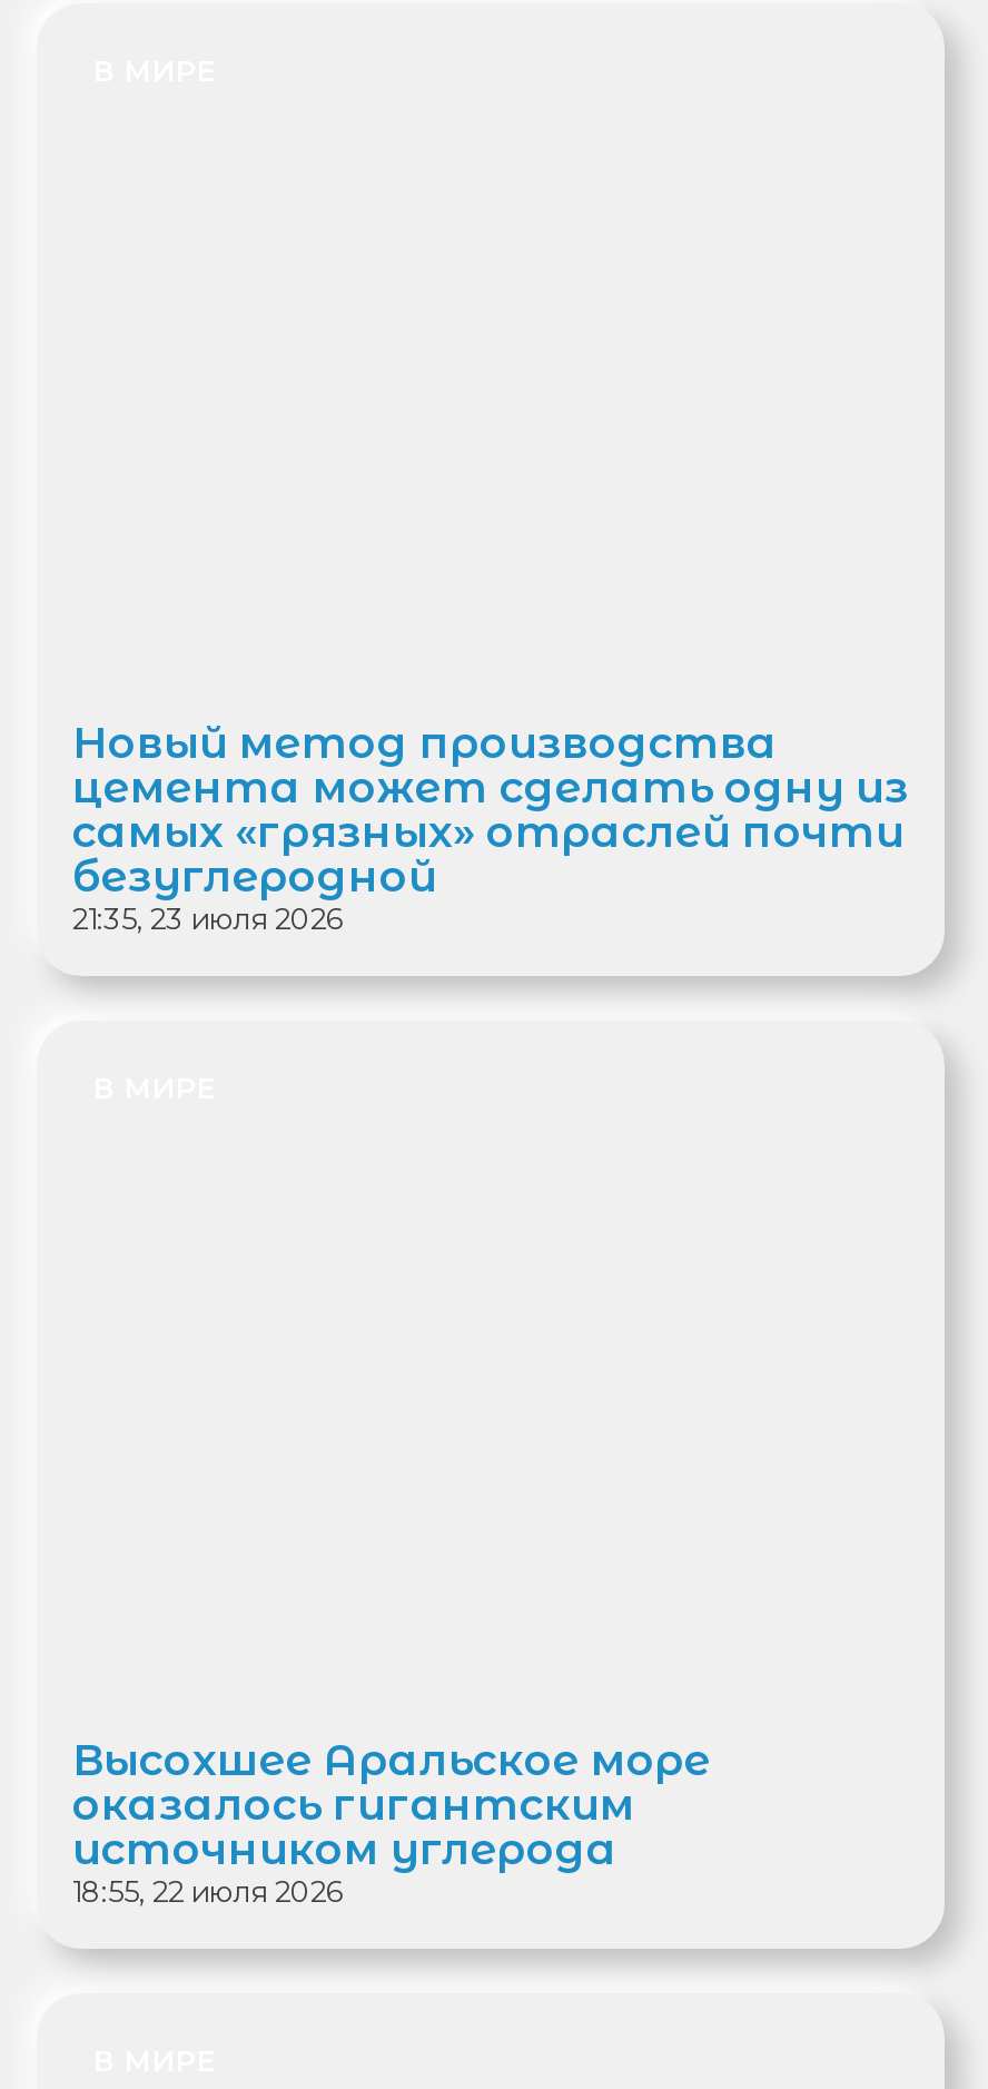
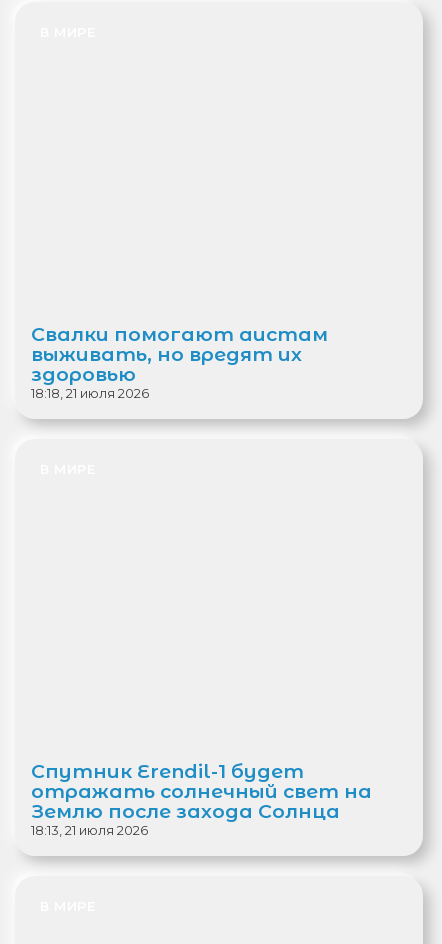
[72,717,909,937] Новый метод производства | цемента может сделать одну из | самых «грязных» отраслей почти | безуглеродной | 21:35, 23 июля 2026 -> [31,322,328,401] Свалки помогают аистам | выживать, но вредят их | здоровью | 18:18, 21 июля 2026
[72,1734,711,1910] Высохшее Аральское море | оказалось гигантским | источником углерода | 18:55, 22 июля 2026 -> [31,759,372,838] Спутник Erendil-1 будет | отражать солнечный свет на | Землю после захода Солнца | 18:13, 21 июля 2026

